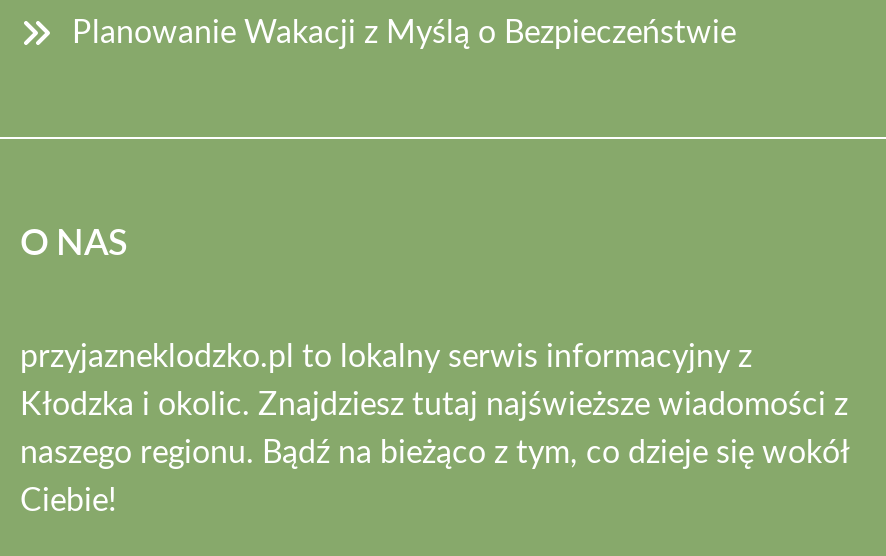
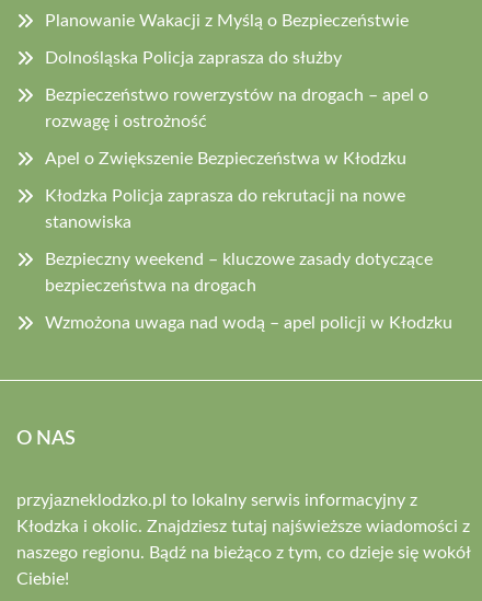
none -> [45,49,452,332] Dolnośląska Policja zaprasza do służby | Bezpieczeństwo rowerzystów na drogach – apel o | rozwagę i ostrożność | Apel o Zwiększenie Bezpieczeństwa w Kłodzku | Kłodzka Policja zaprasza do rekrutacji na nowe | stanowiska | Bezpieczny weekend – kluczowe zasady dotyczące | bezpieczeństwa na drogach | Wzmożona uwaga nad wodą – apel policji w Kłodzku

